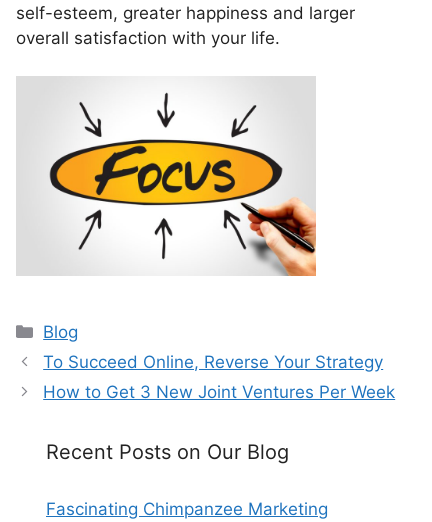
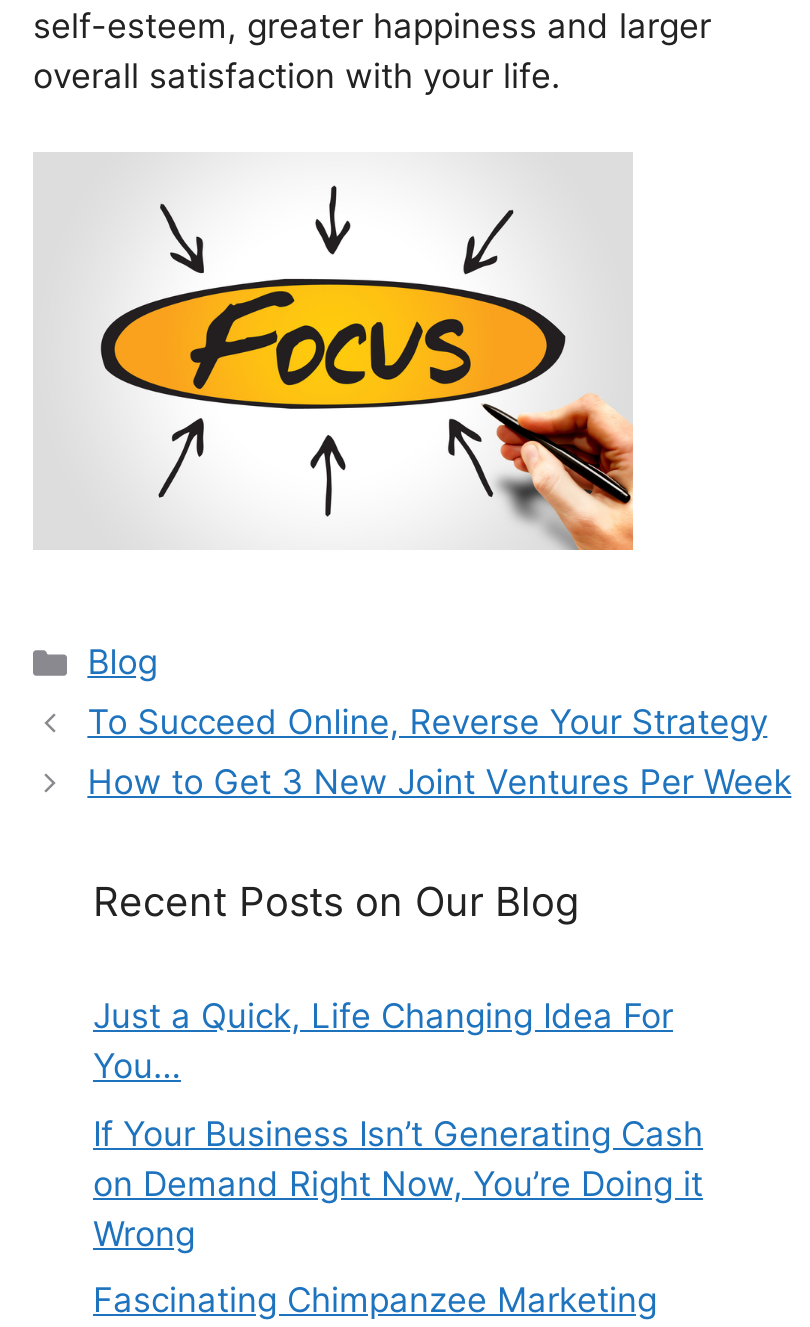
none -> [93,997,703,1254] Just a Quick, Life Changing Idea For | You… | If Your Business Isn’t Generating Cash | on Demand Right Now, You’re Doing it | Wrong

